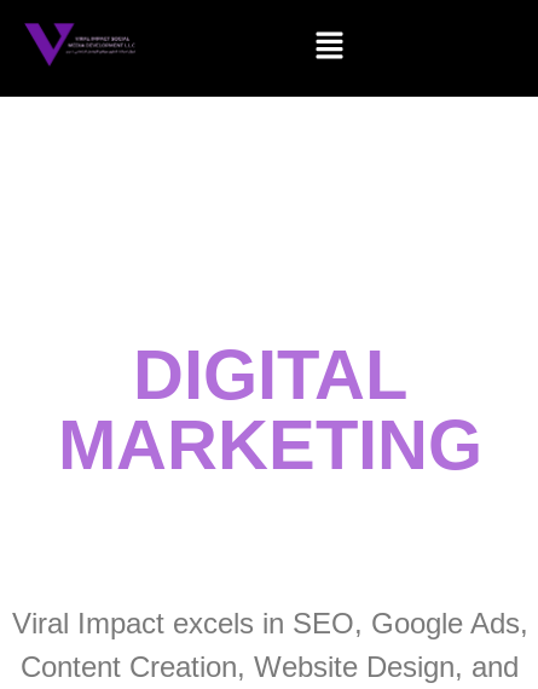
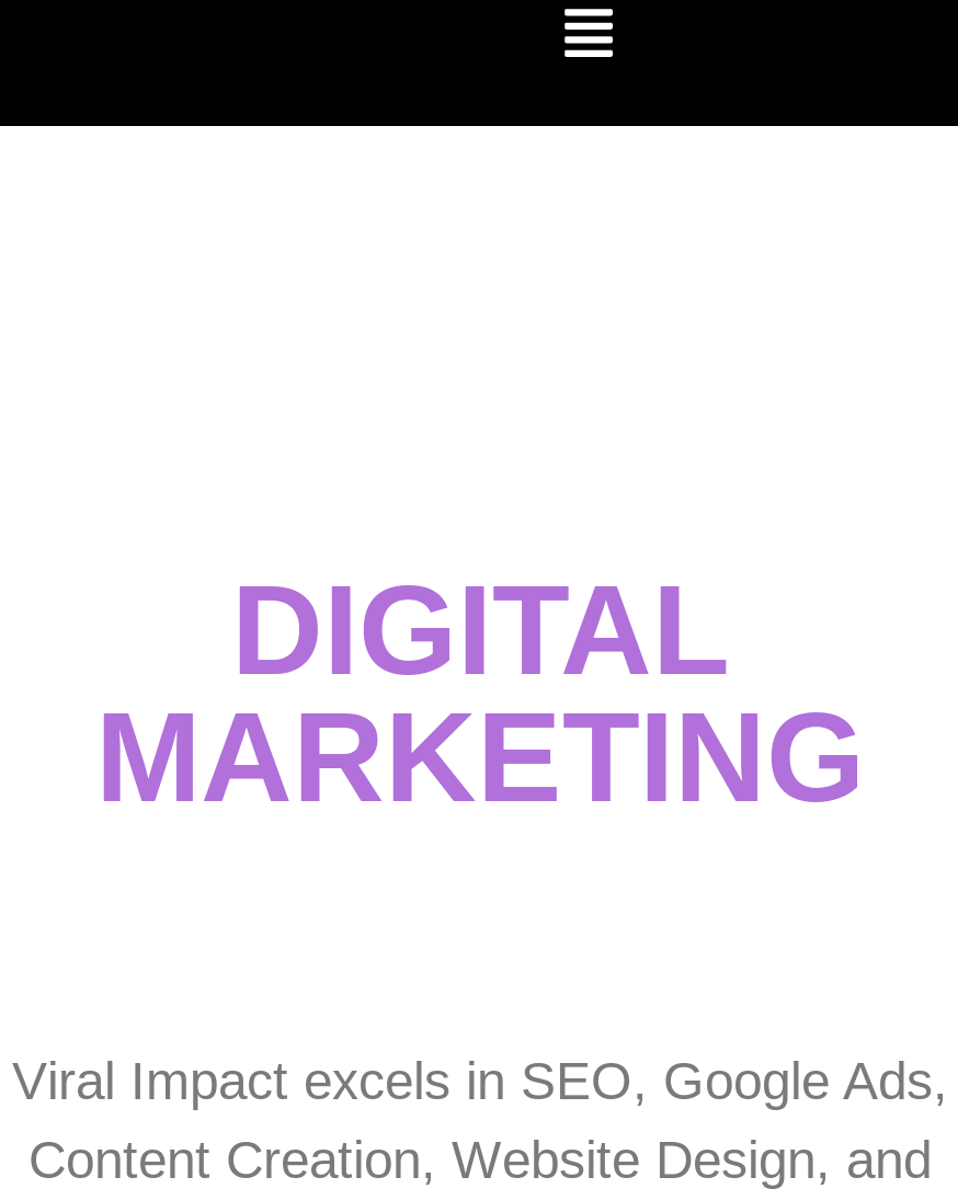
[24,22,134,66] [image] -> none

